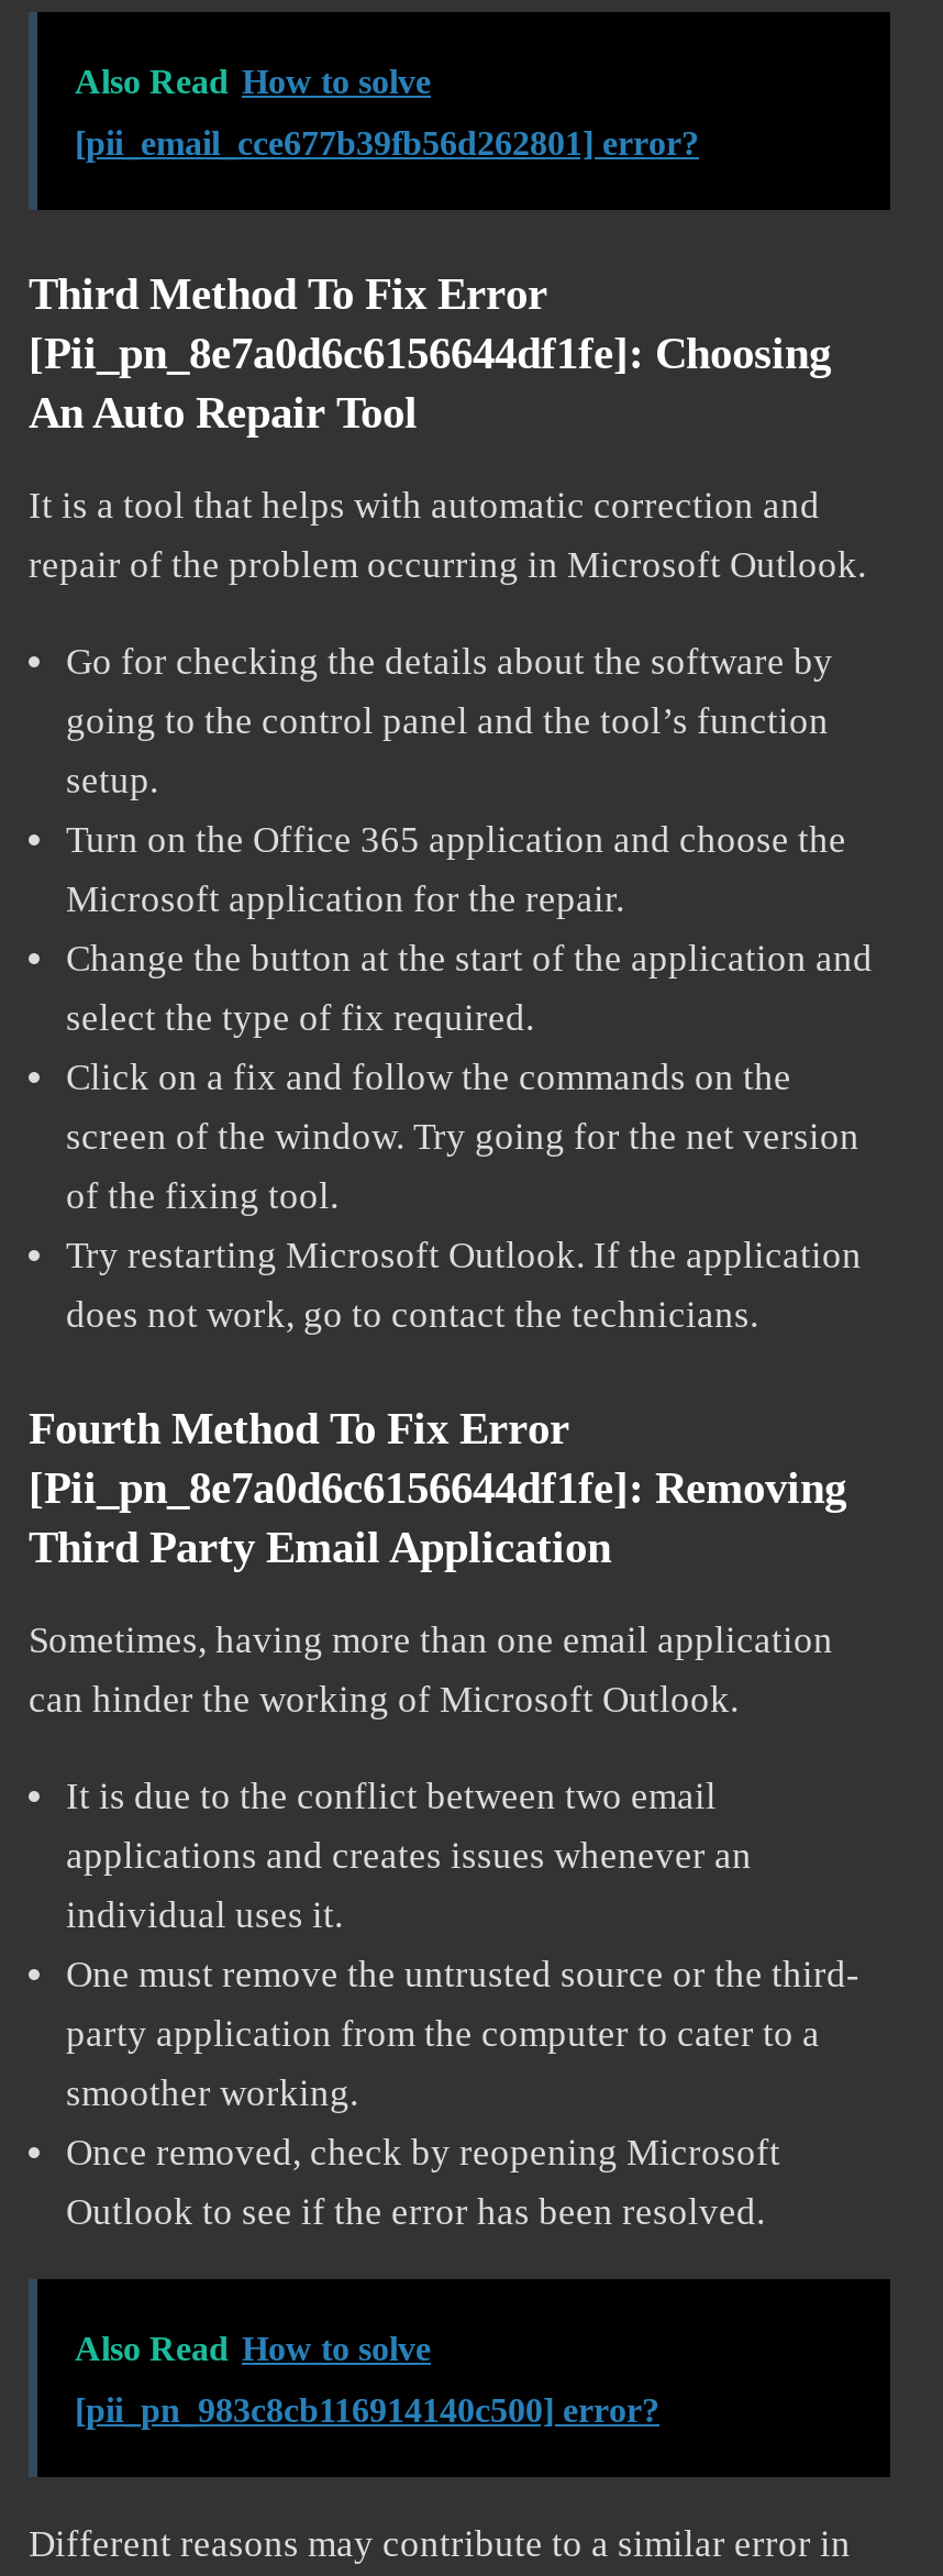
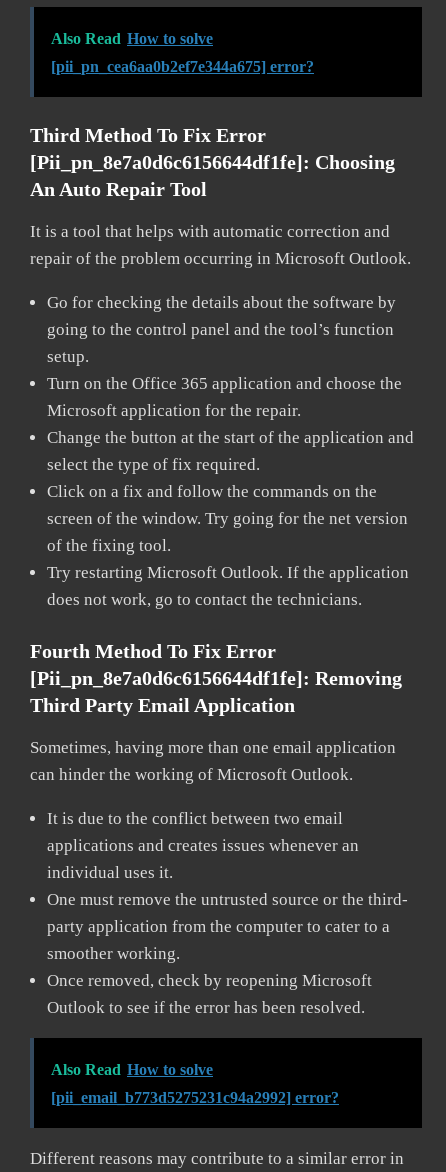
[75,126,699,163] [pii_email_cce677b39fb56d262801] error? -> [51,58,314,75] [pii_pn_cea6aa0b2ef7e344a675] error?
[75,2393,659,2430] [pii_pn_983c8cb116914140c500] error? -> [51,1089,339,1106] [pii_email_b773d5275231c94a2992] error?

